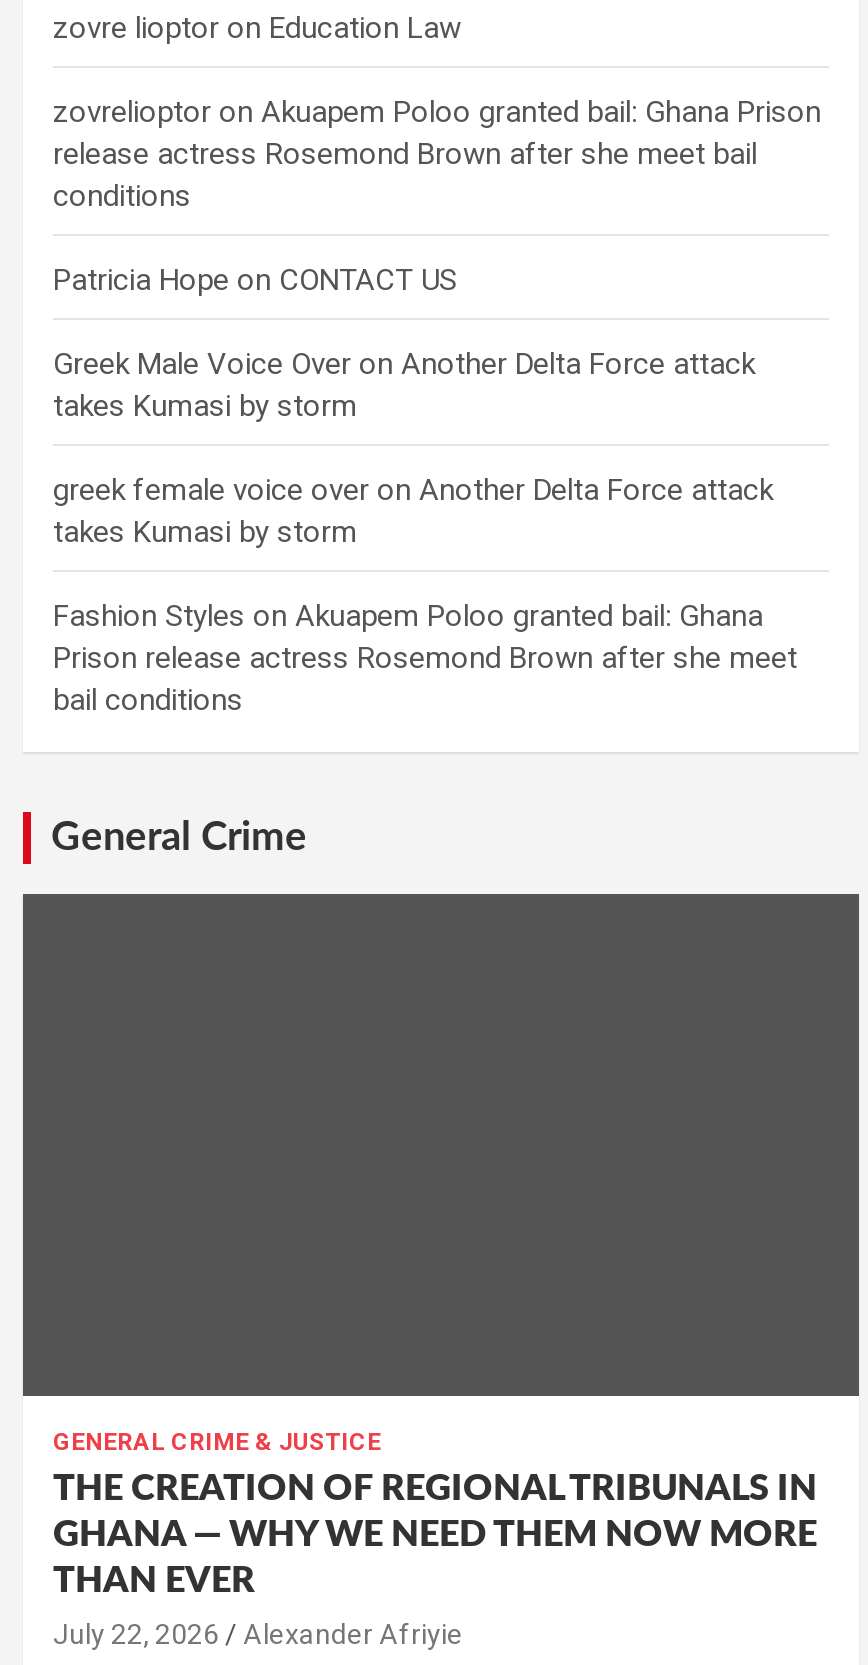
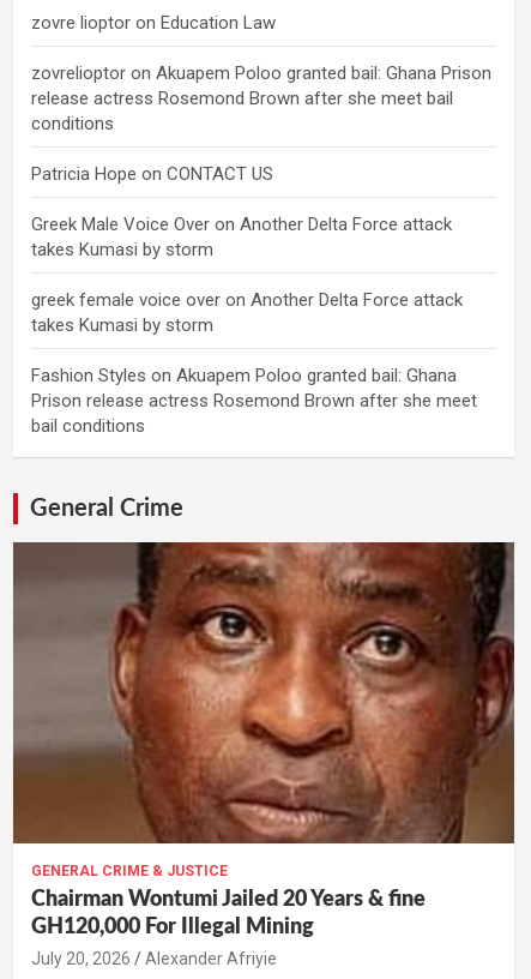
none -> [13,541,514,843] [image]
[53,1471,817,1599] THE CREATION OF REGIONAL TRIBUNALS IN | GHANA — WHY WE NEED THEM NOW MORE | THAN EVER -> [31,889,426,938] Chairman Wontumi Jailed 20 Years & fine | GH120,000 For Illegal Mining
[53,1617,463,1649] July 22, 2026 Alexander Afriyie -> [31,949,277,968] July 20, 2026 Alexander Afriyie

